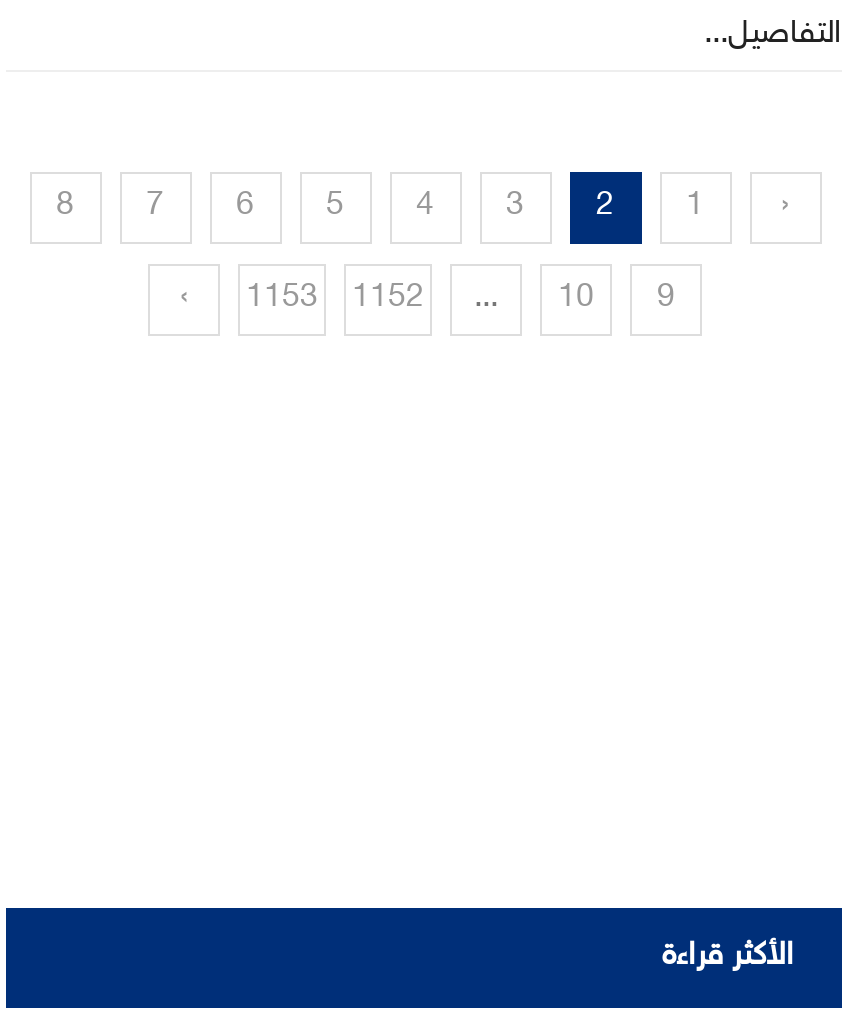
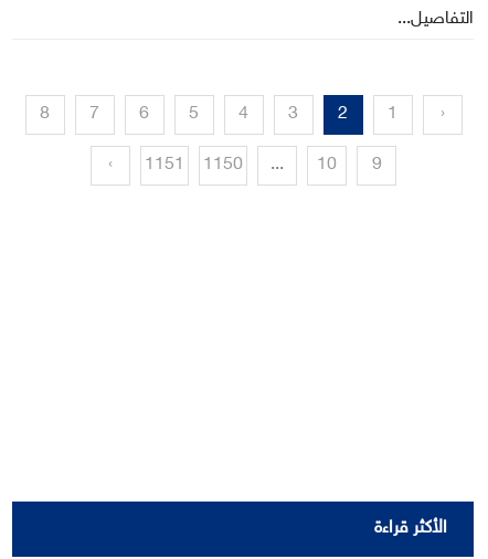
[246,281,318,319] 1153 -> [145,155,184,176] 1151
[352,281,424,319] 1152 -> [203,155,243,176] 1150

